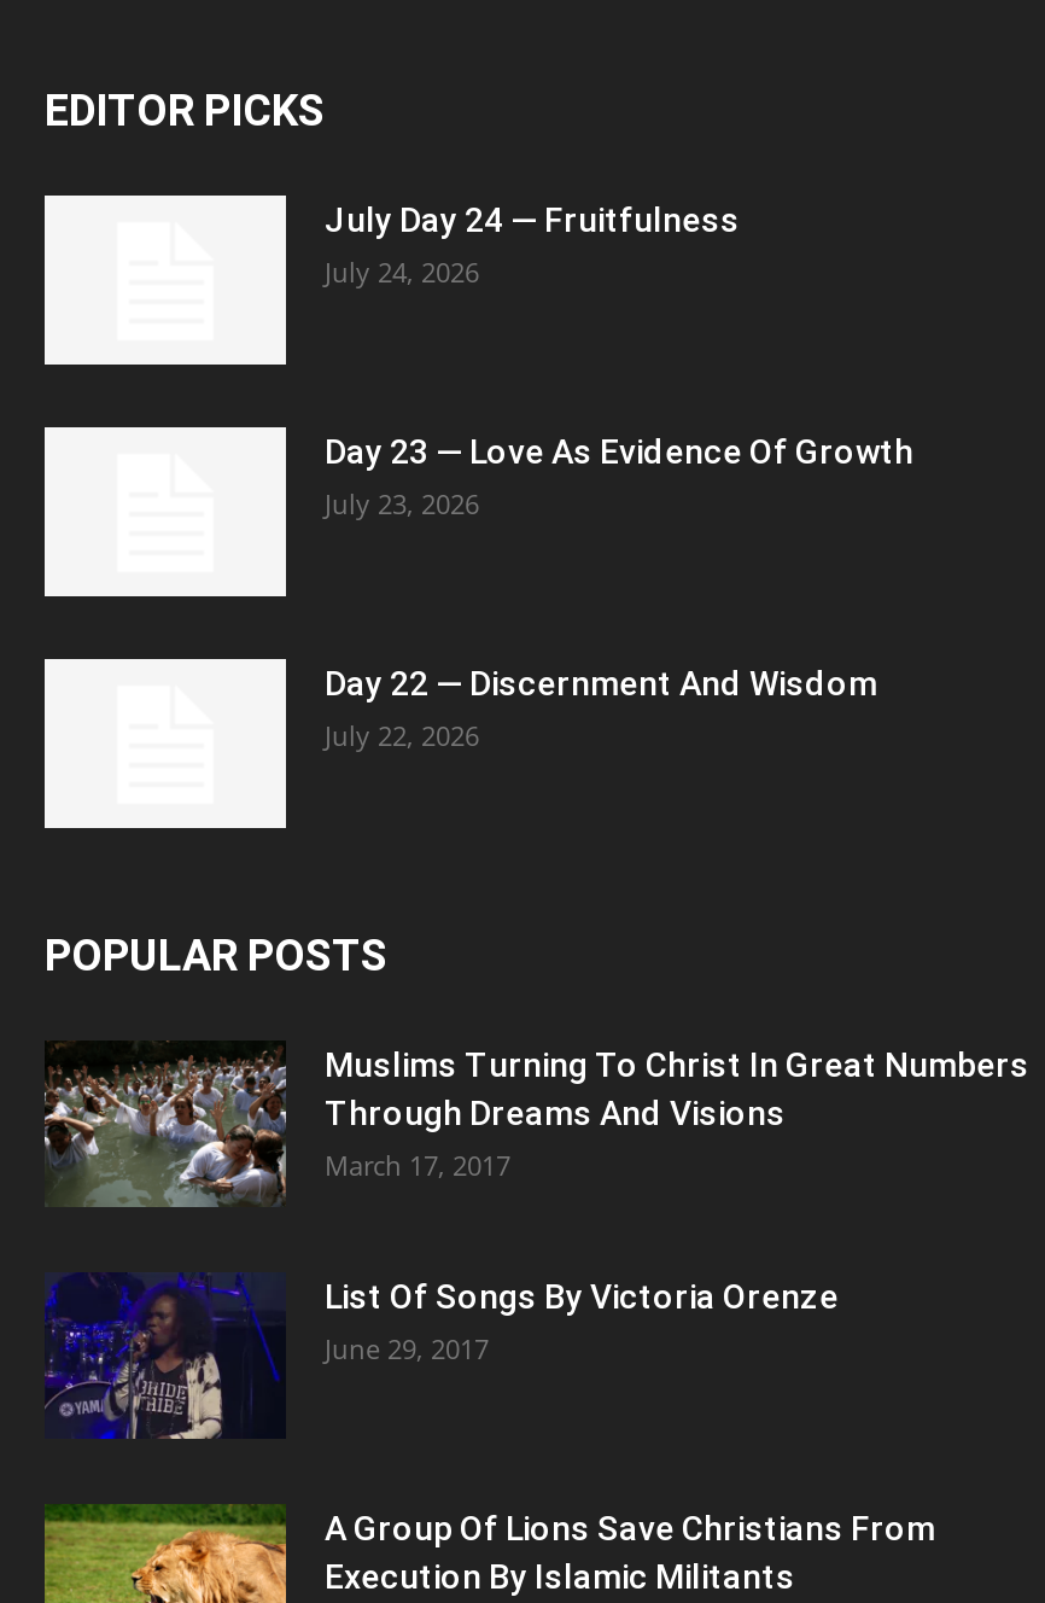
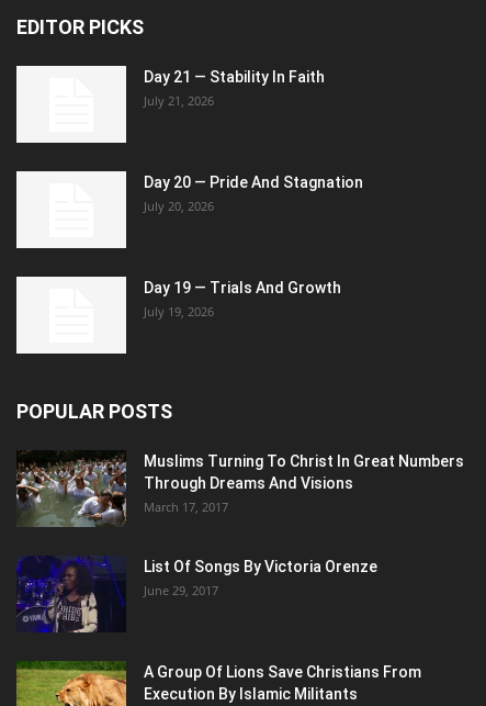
[325,200,740,290] July Day 24 — Fruitfulness | July 24, 2026 -> [144,68,325,109] Day 21 — Stability In Faith | July 21, 2026
[325,432,913,521] Day 23 — Love As Evidence Of Growth | July 23, 2026 -> [144,173,363,214] Day 20 — Pride And Stagnation | July 20, 2026
[325,664,877,753] Day 22 — Discernment And Wisdom | July 22, 2026 -> [144,279,341,320] Day 19 — Trials And Growth | July 19, 2026

